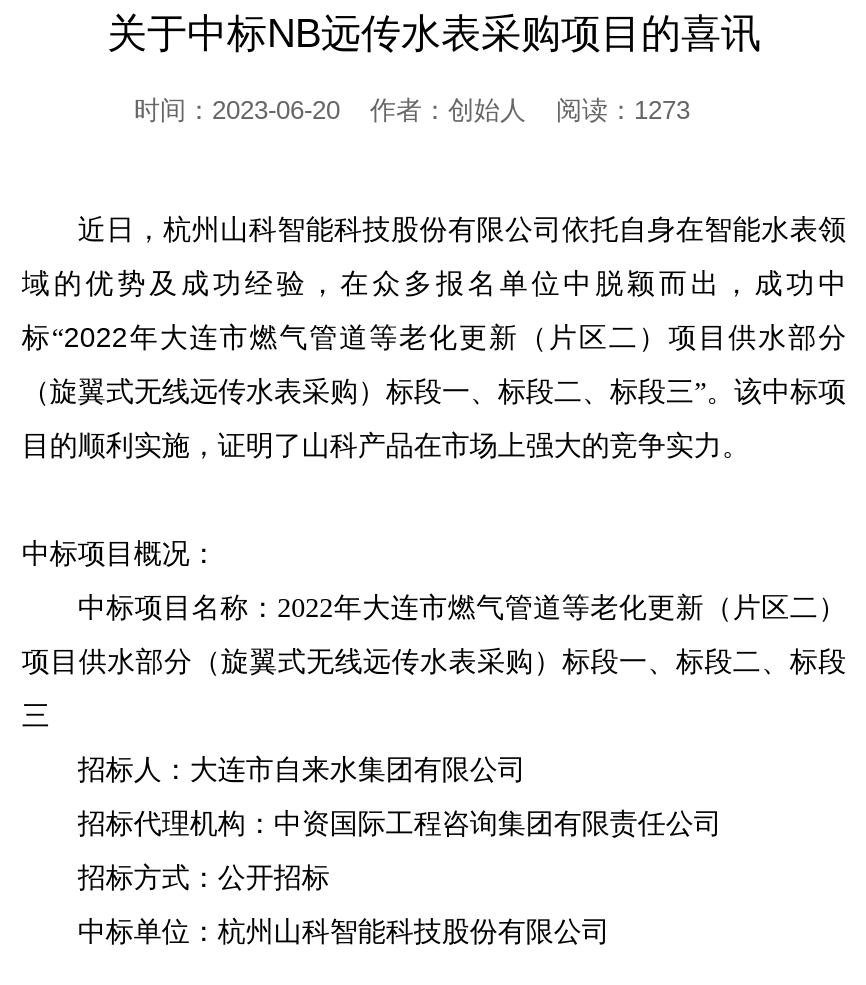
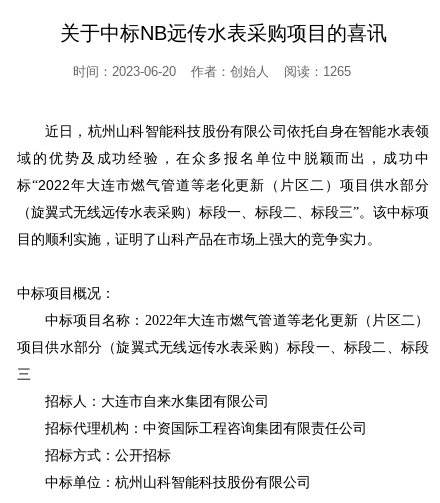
[134,95,690,125] 时间：2023-06-20 作者：创始人 阅读：1273 -> [73,64,351,79] 时间：2023-06-20 作者：创始人 阅读：1265

